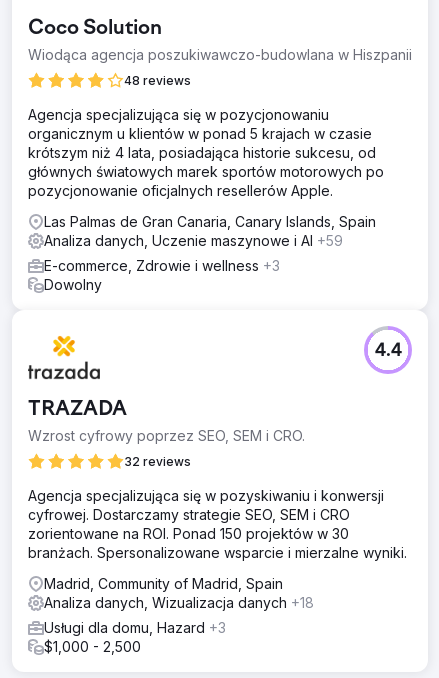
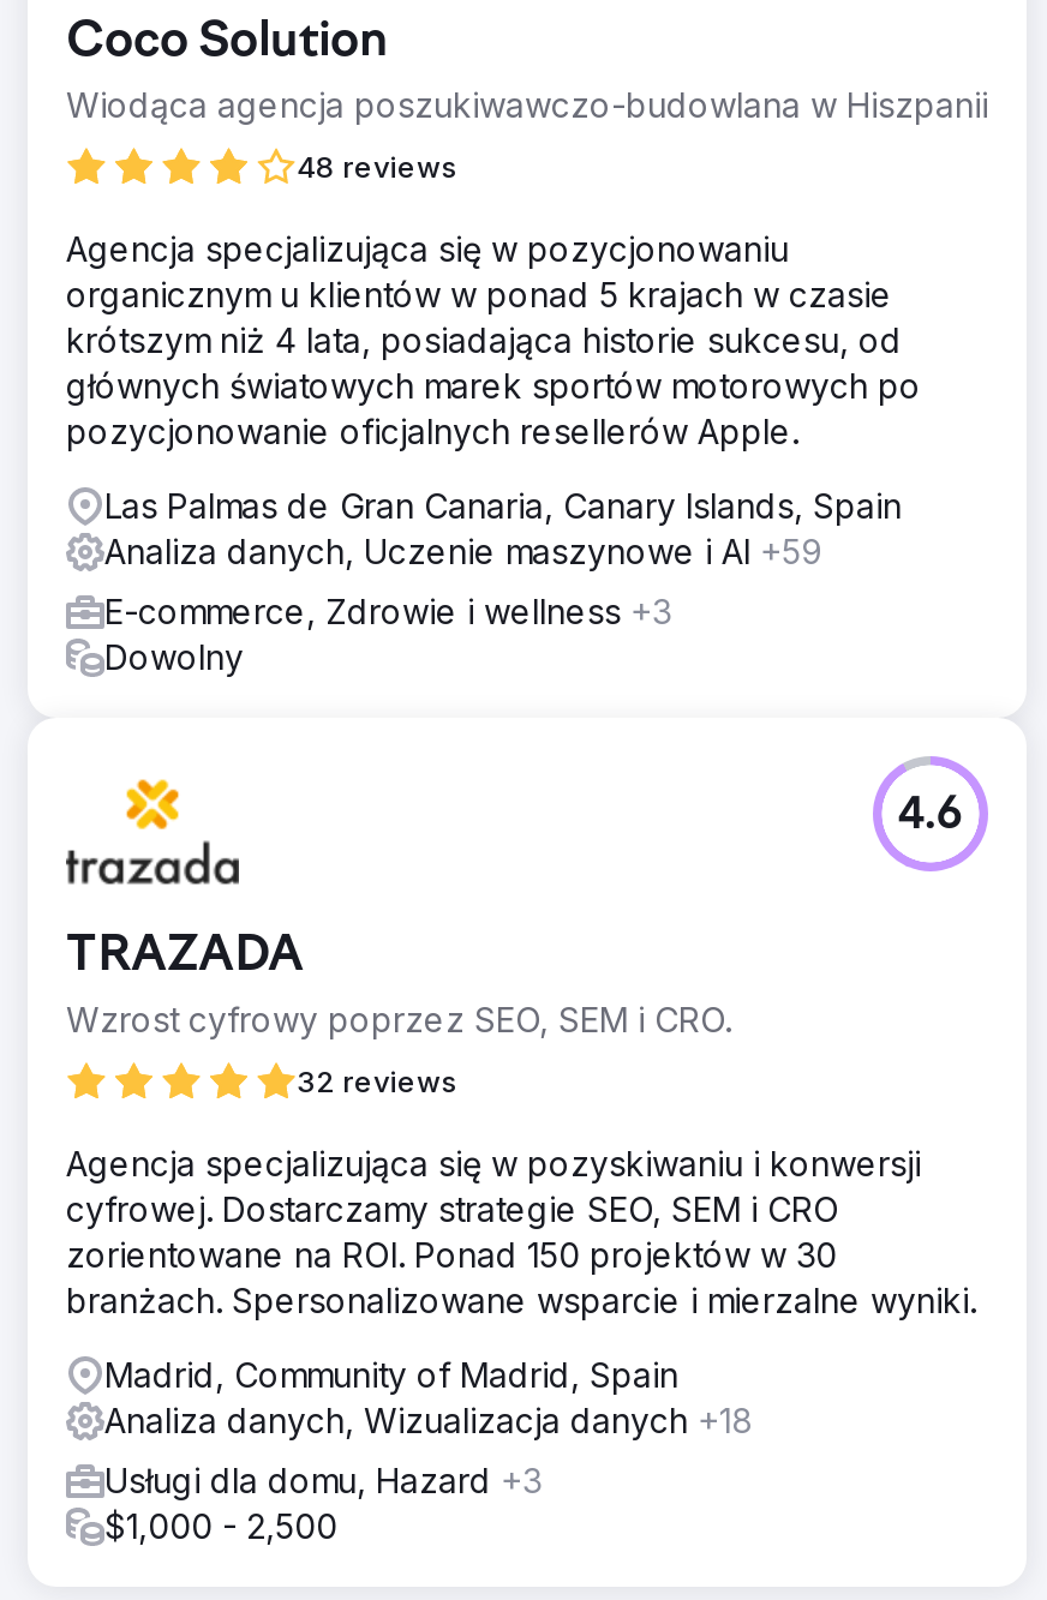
[374,342,401,361] 4.4 -> [898,795,963,840] 4.6

